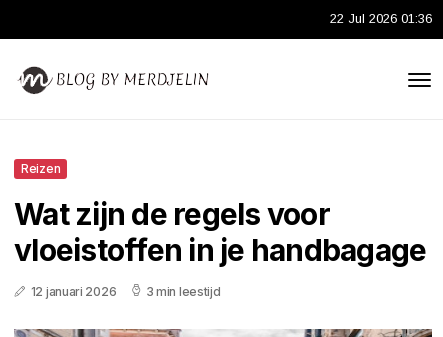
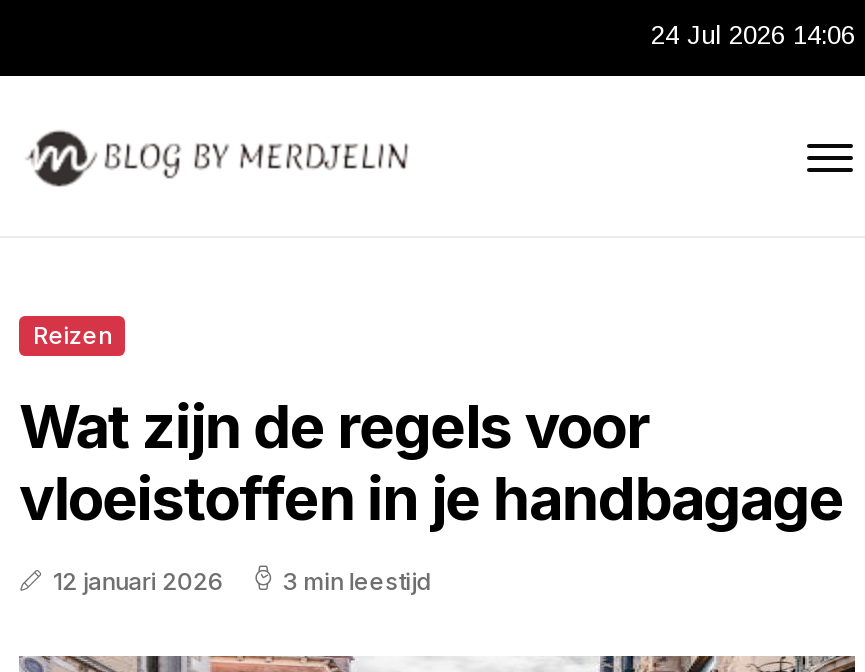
[330,11,432,26] 22 Jul 2026 01:36 -> [651,20,855,50] 24 Jul 2026 14:06

